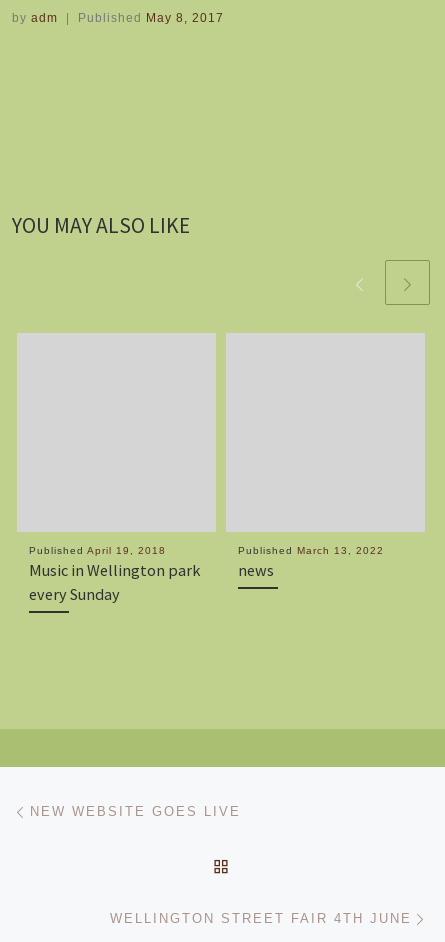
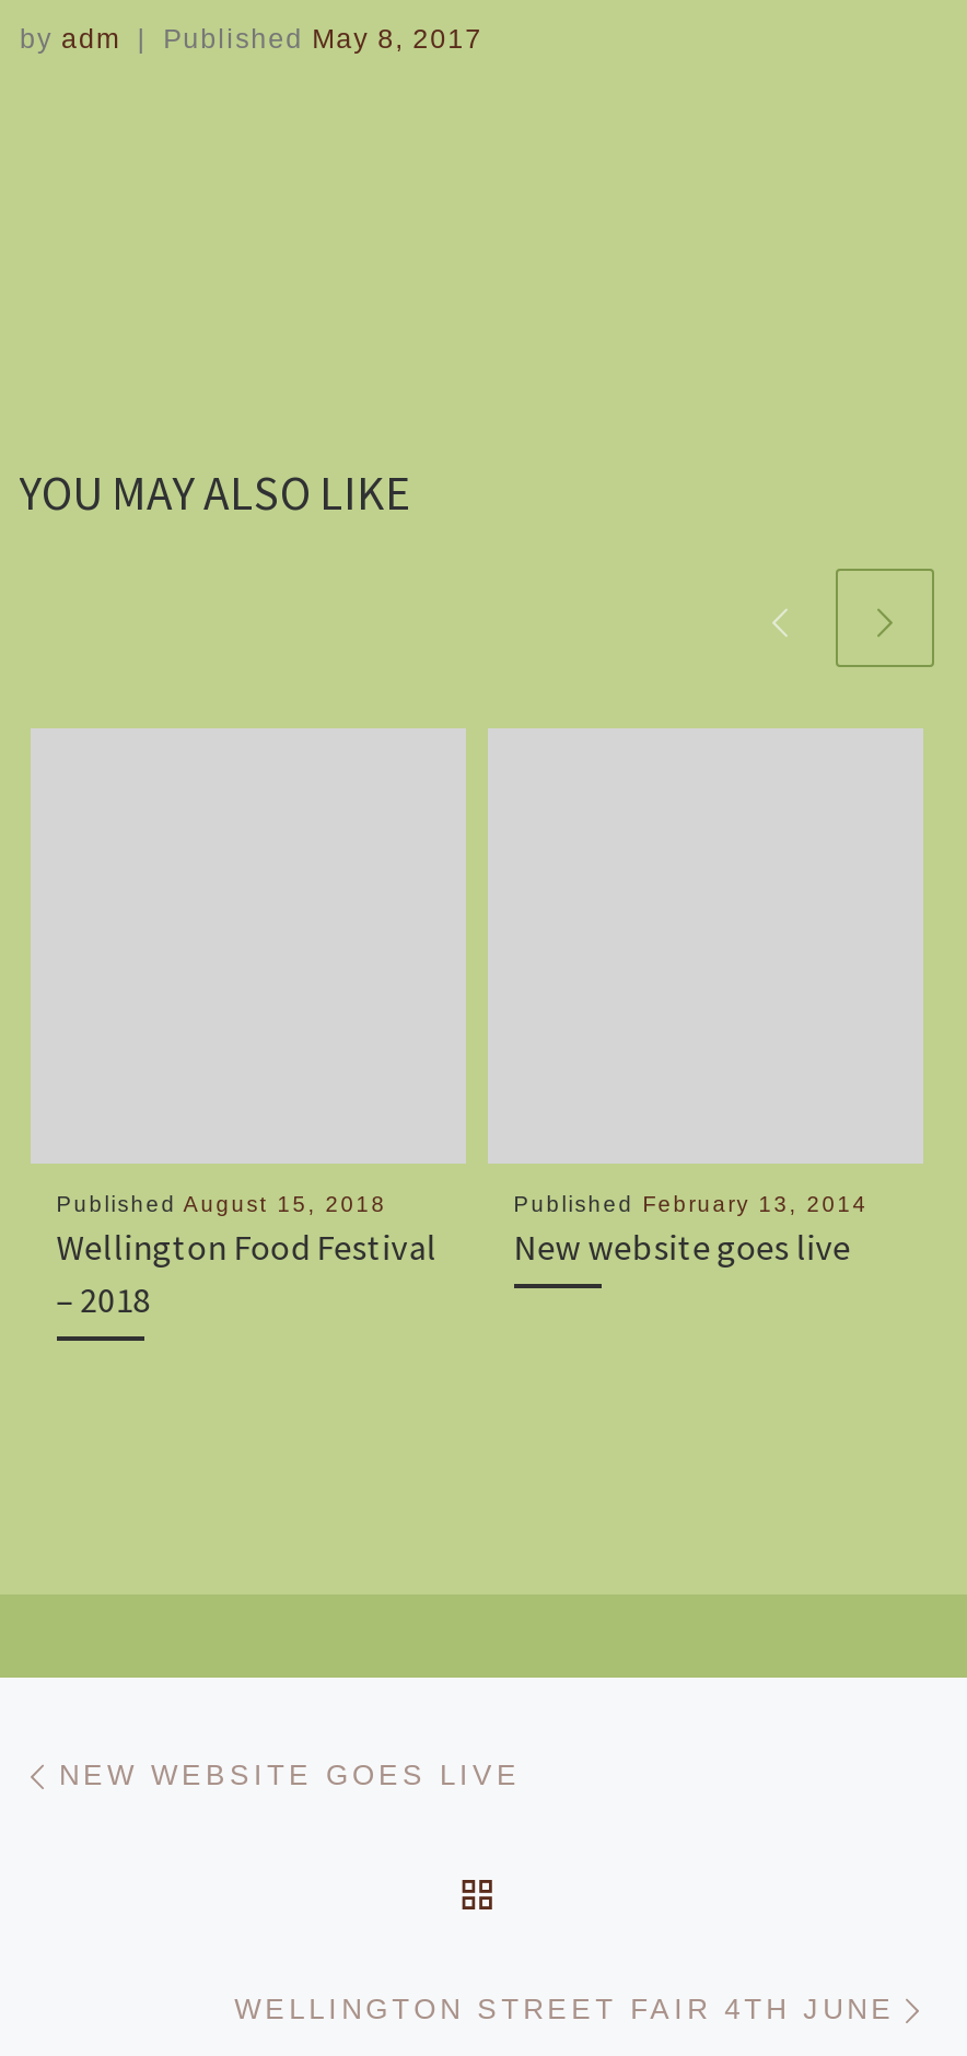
[29,545,200,604] Published April 19, 2018 | Music in Wellington park | every Sunday -> [56,1193,437,1322] Published August 15, 2018 | Wellington Food Festival | – 2018
[238,545,384,580] Published March 13, 2022 | news -> [513,1193,868,1269] Published February 13, 2014 | New website goes live

